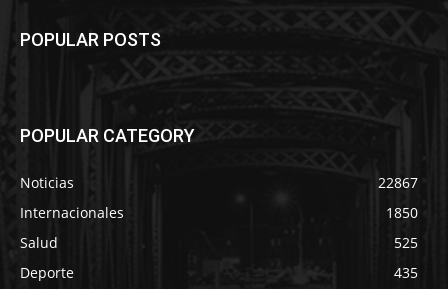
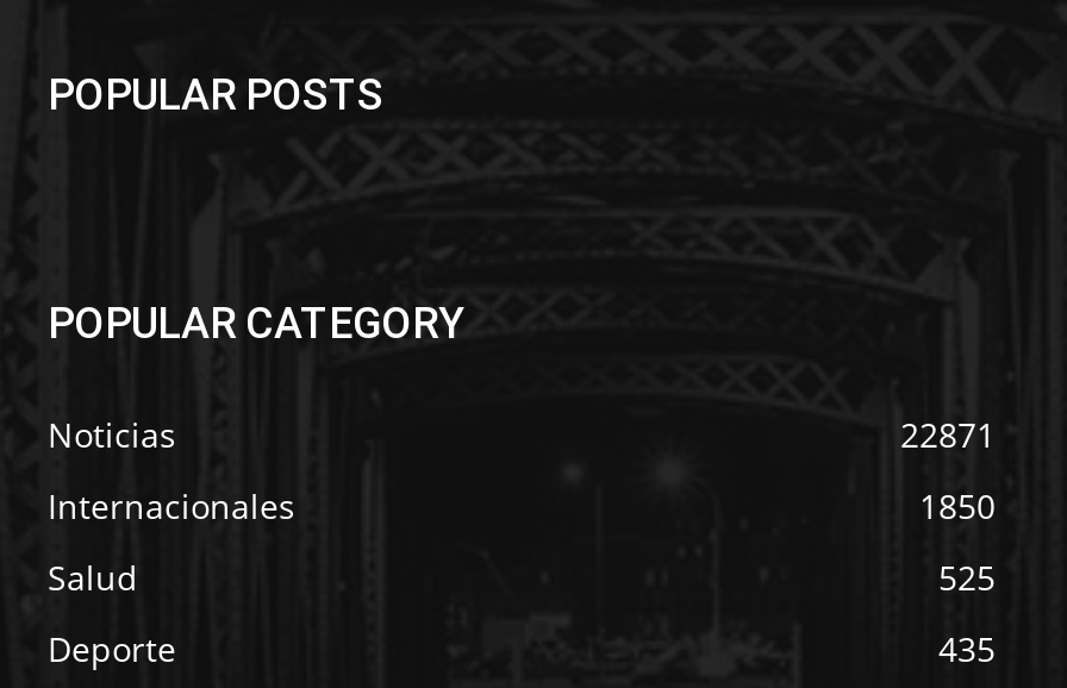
[378,172,418,191] 22867 -> [900,411,996,456] 22871

